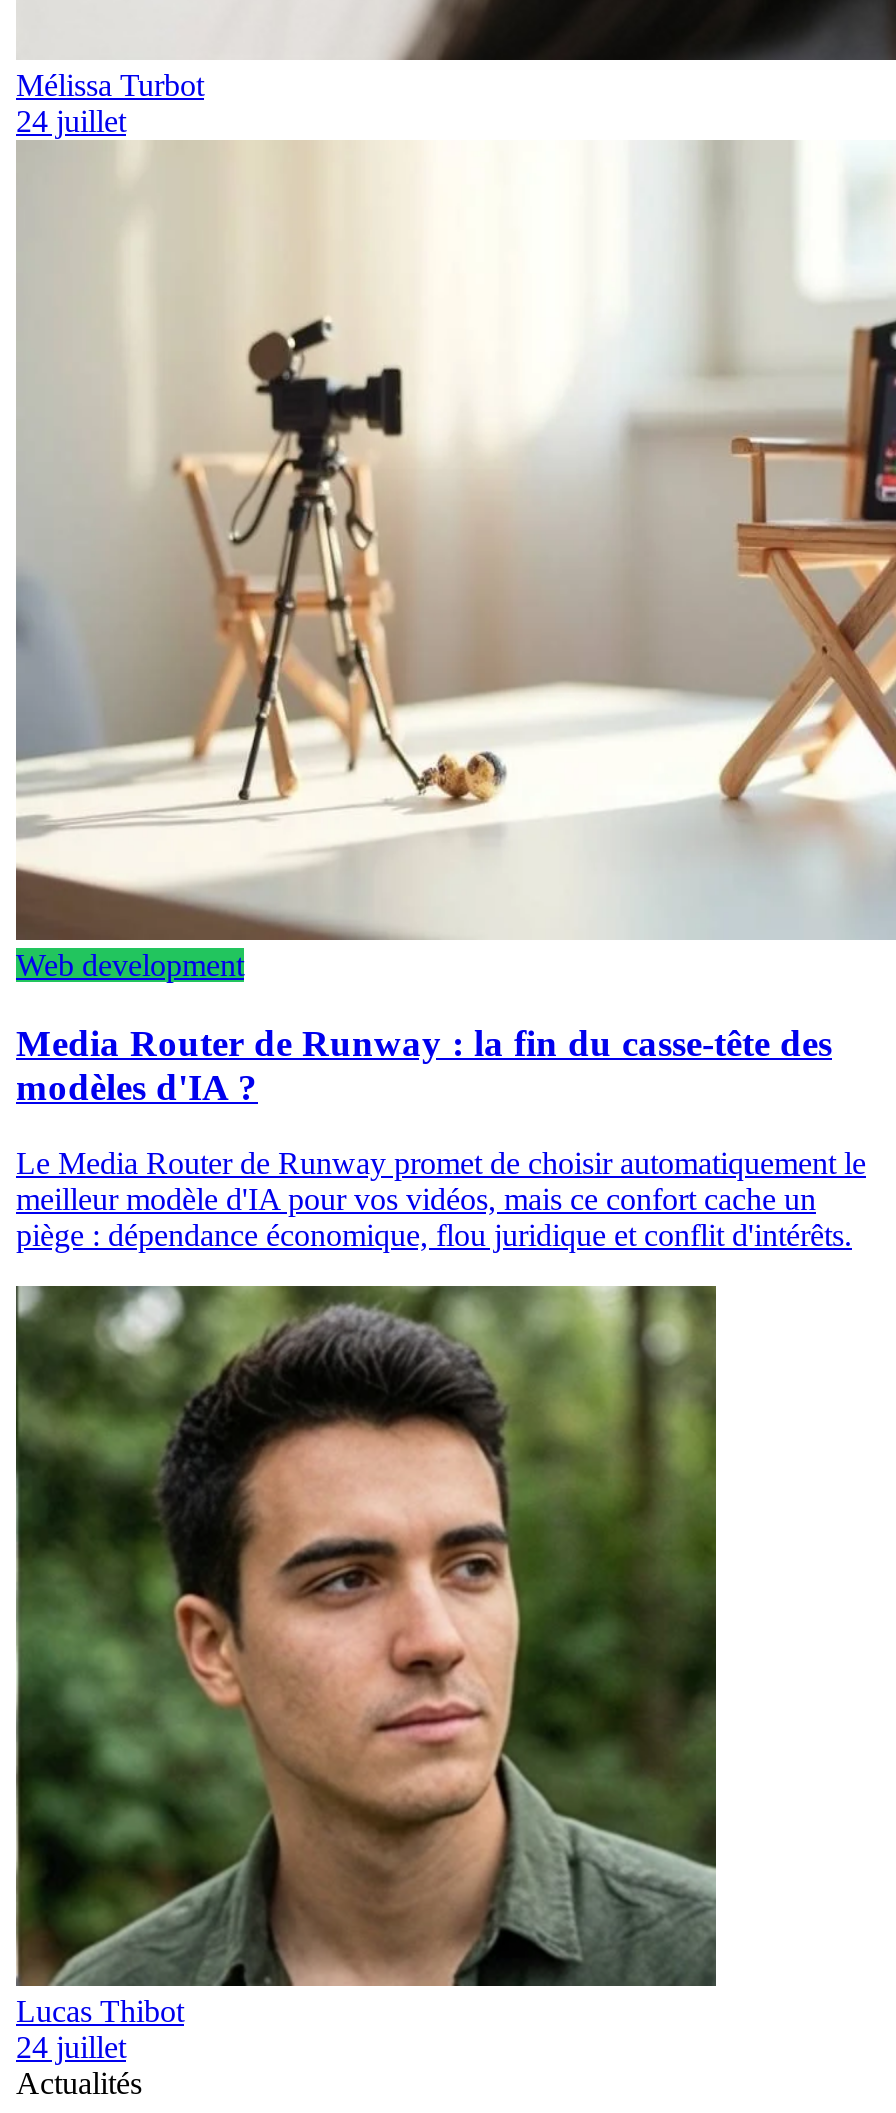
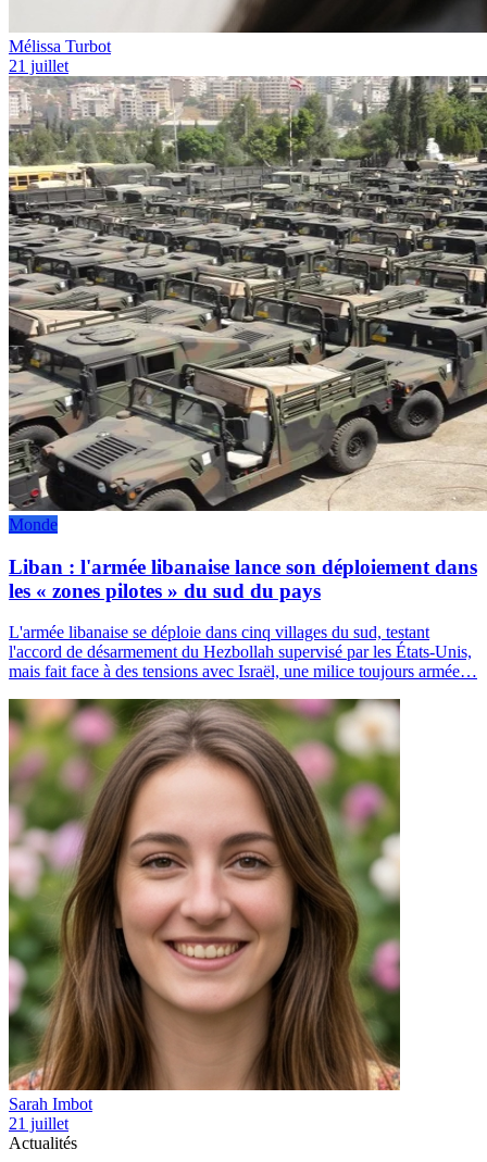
[16,104,126,138] 24 juillet -> [9,56,68,75] 21 juillet
[16,140,890,982] [image] | Web development -> [9,75,484,534] [image] | Monde
[16,1021,832,1107] Media Router de Runway : la fin du casse-tête des | modèles d'IA ? -> [9,555,477,602] Liban : l'armée libanaise lance son déploiement dans | les « zones pilotes » du sud du pays
[16,1147,866,1253] Le Media Router de Runway promet de choisir automatiquement le | meilleur modèle d'IA pour vos vidéos, mais ce confort cache un | piège : dépendance économique, flou juridique et conflit d'intérêts. -> [9,623,477,681] L'armée libanaise se déploie dans cinq villages du sud, testant | l'accord de désarmement du Hezbollah supervisé par les États-Unis, | mais fait face à des tensions avec Israël, une milice toujours armée…
[14,1284,736,2065] [image] | Lucas Thibot | 24 juillet -> [8,700,401,1133] [image] | Sarah Imbot | 21 juillet

